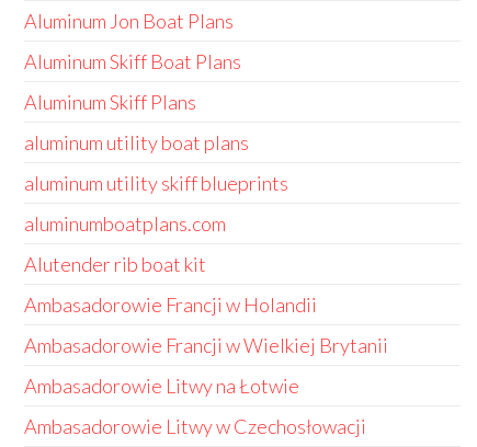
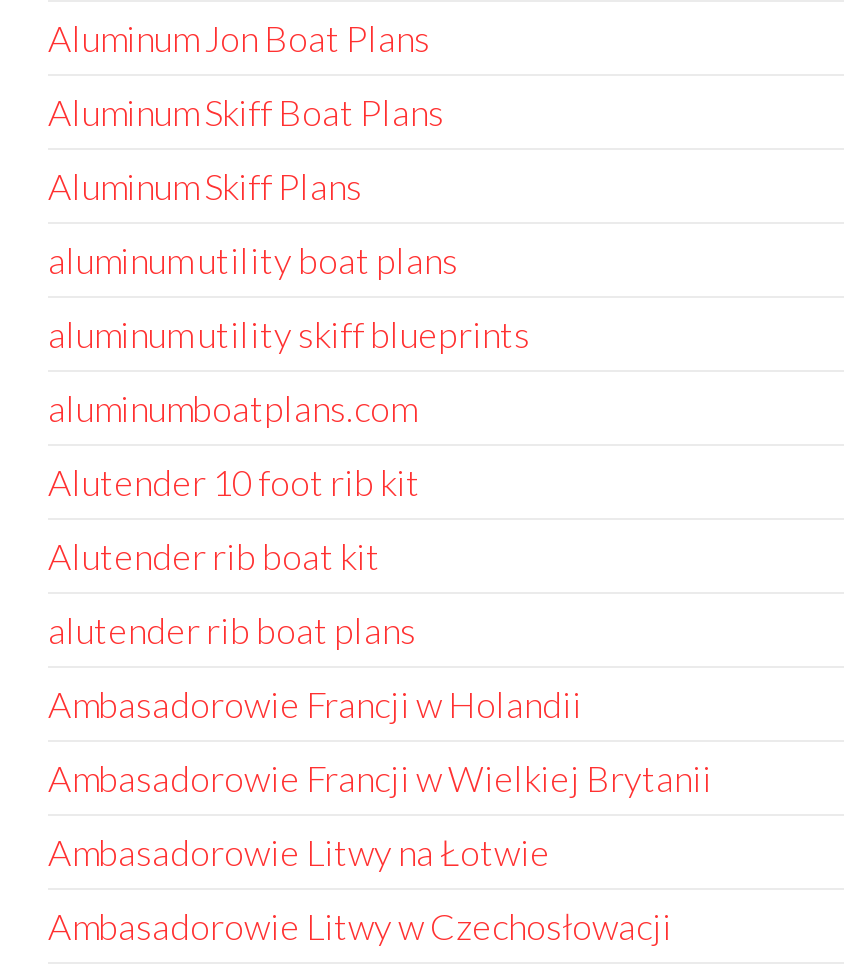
none -> [48,460,420,504] Alutender 10 foot rib kit
none -> [48,608,416,652] alutender rib boat plans

